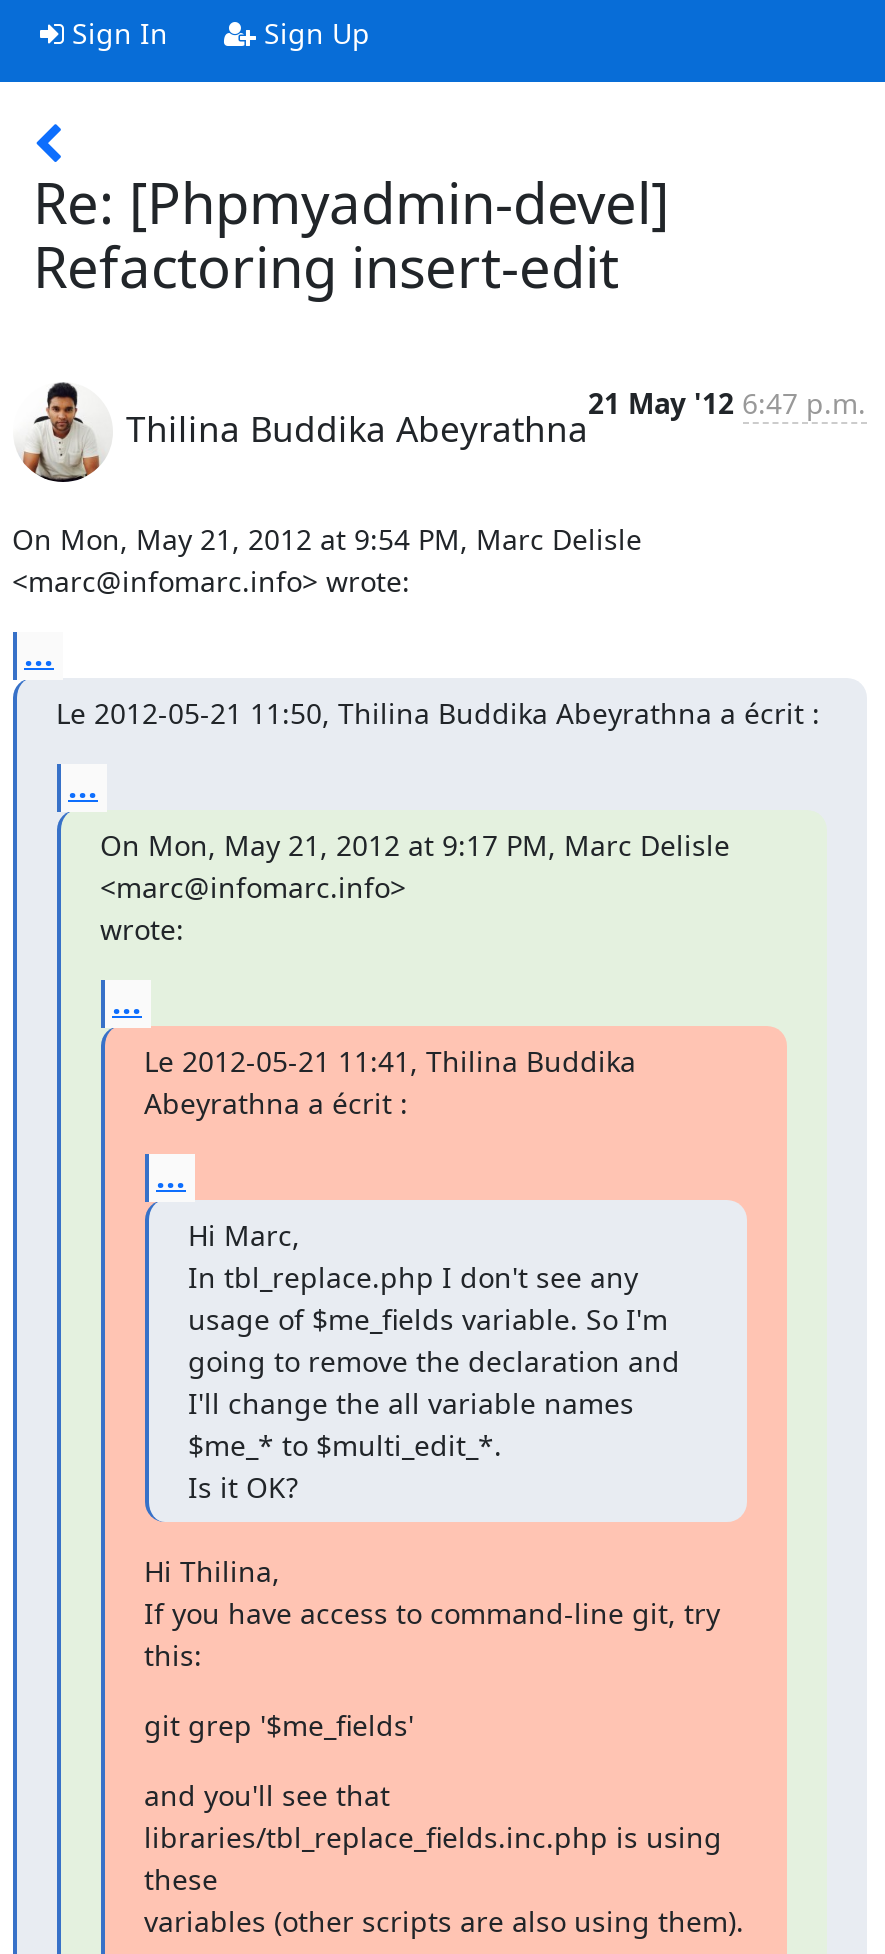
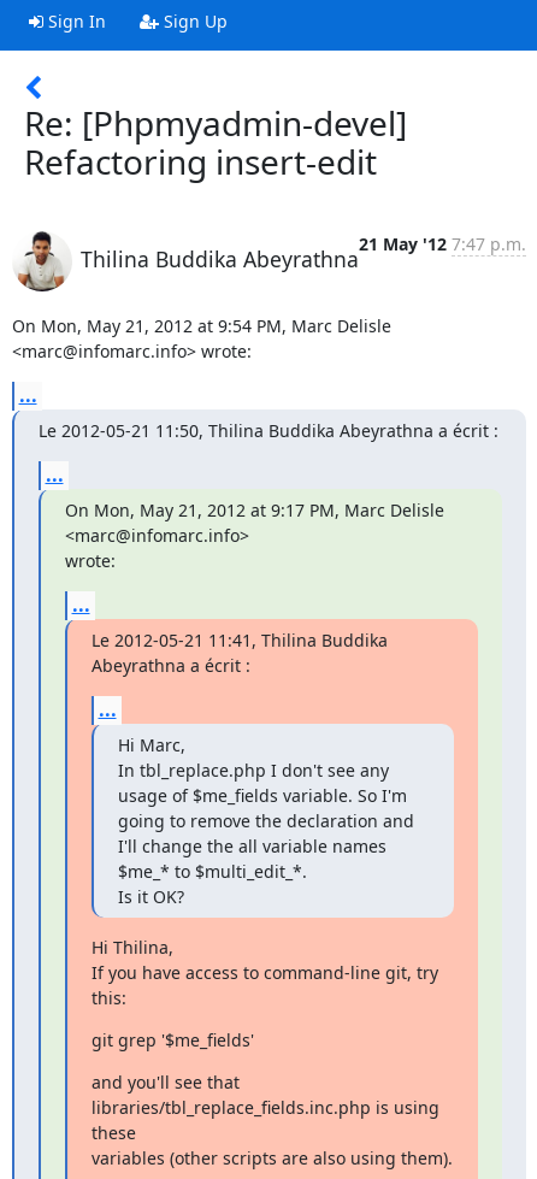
[588,383,866,421] 21 May '12 6:47 p.m. -> [358,232,526,255] 21 May '12 7:47 p.m.

